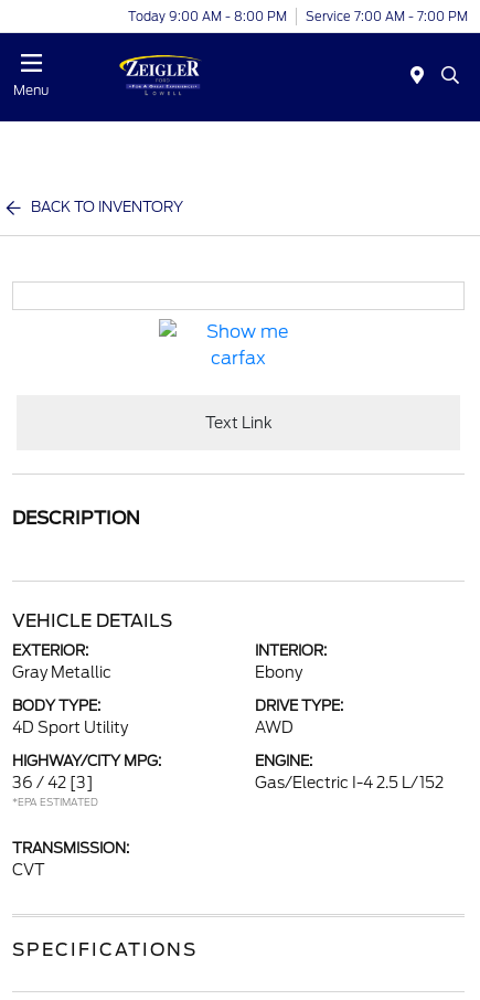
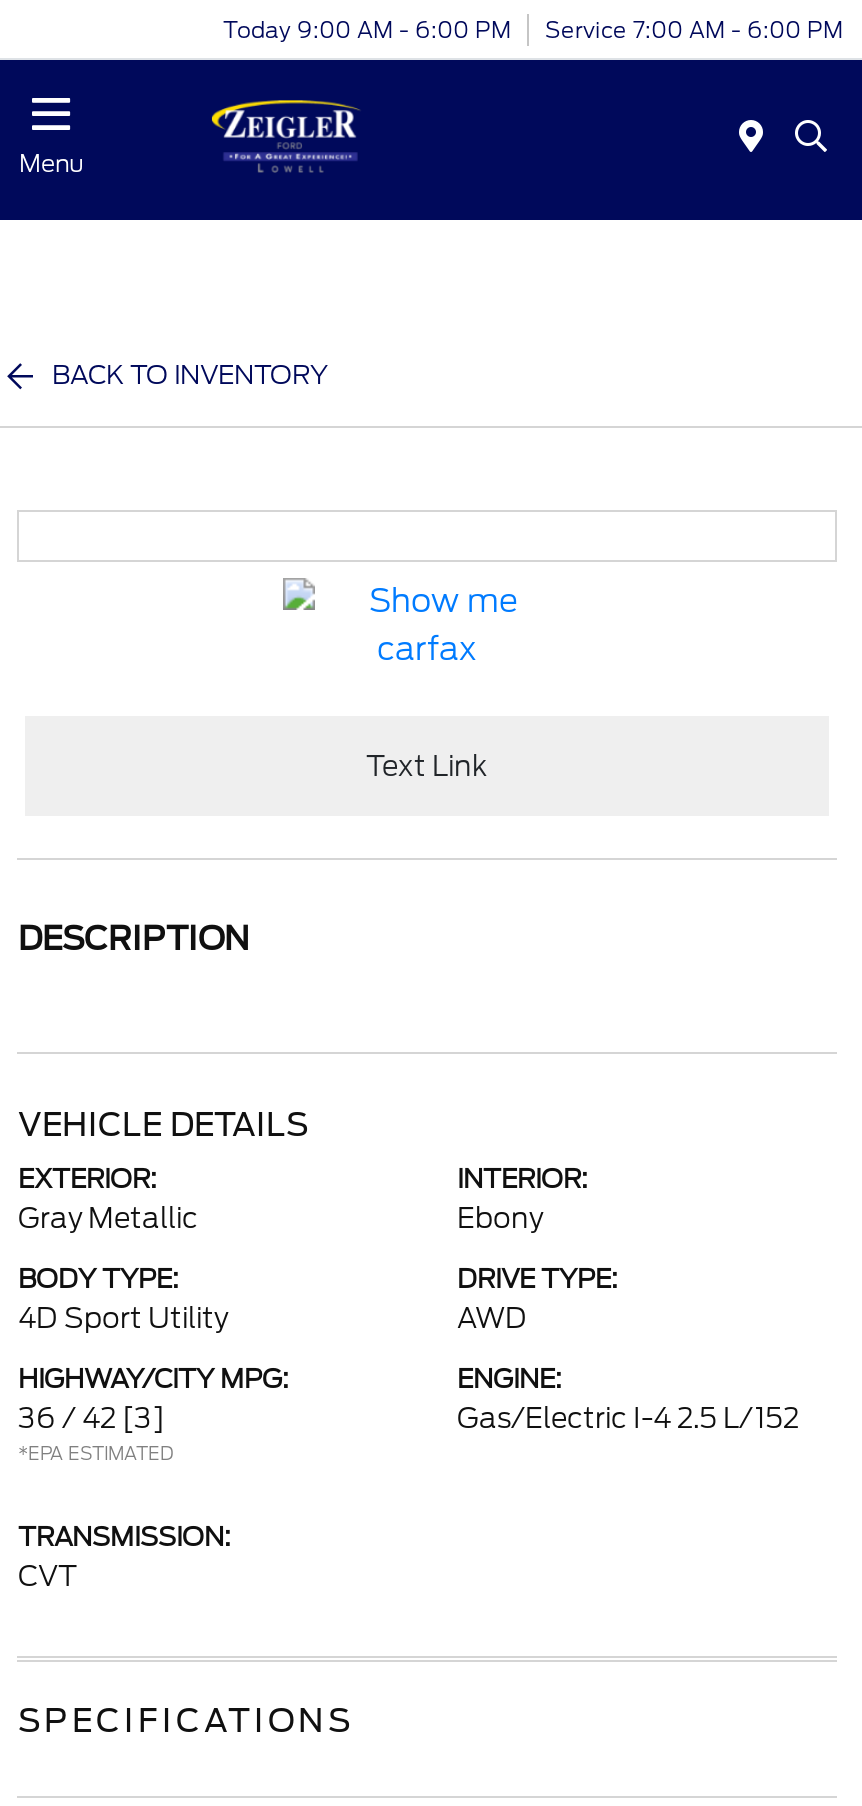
[128,8,287,24] Today 9:00 AM - 8:00 PM -> [223,15,511,43] Today 9:00 AM - 6:00 PM
[306,8,468,24] Service 7:00 AM - 7:00 PM -> [545,15,843,43] Service 7:00 AM - 6:00 PM

